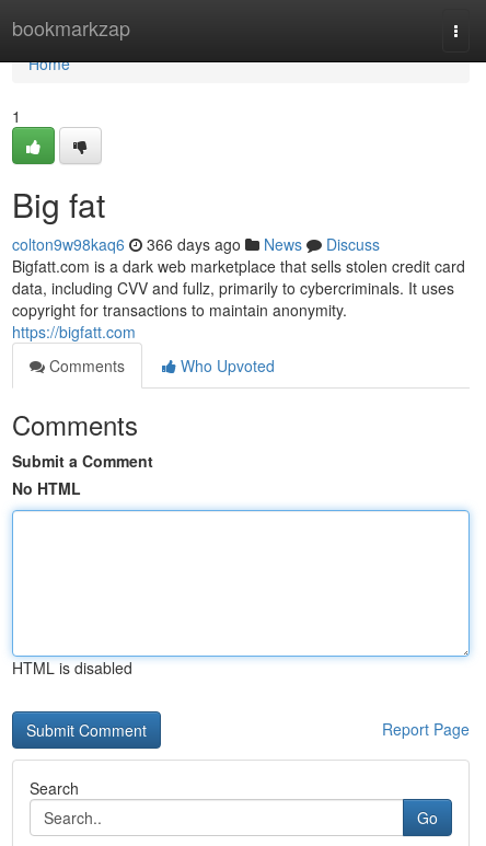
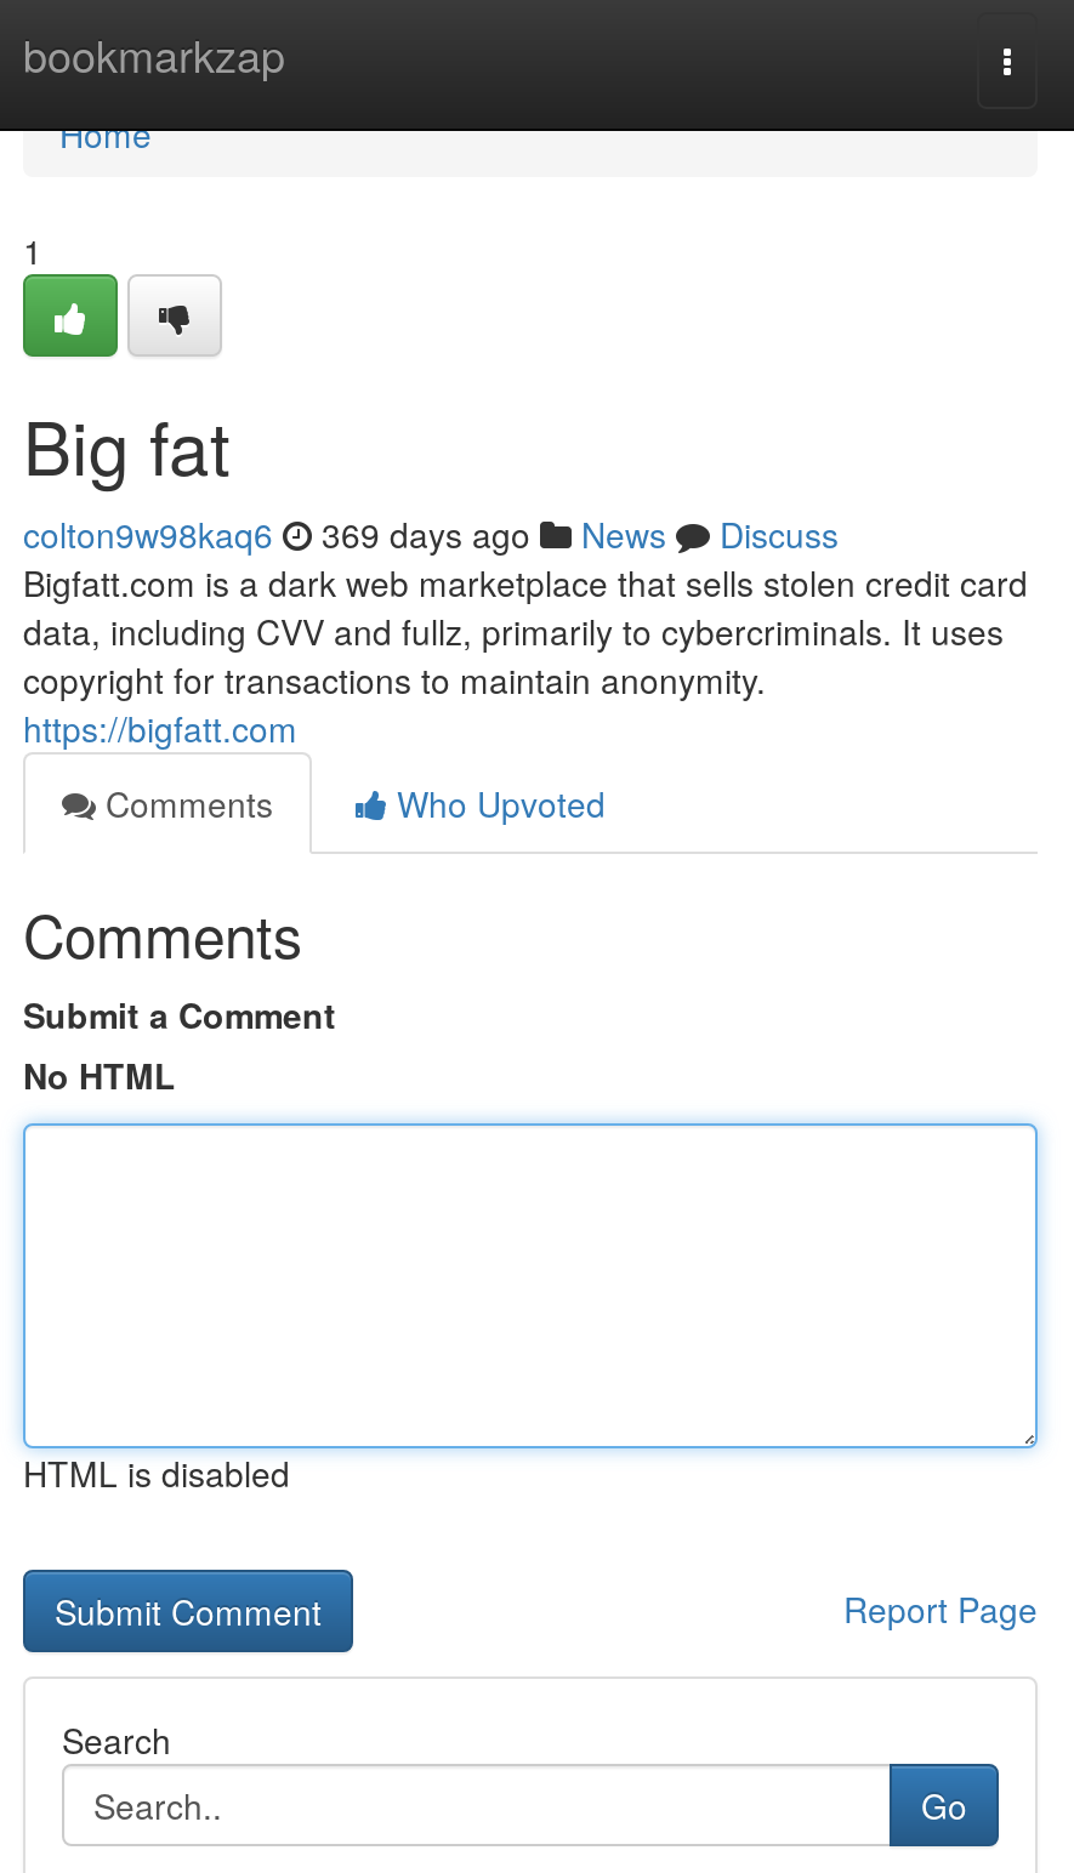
[12,233,380,255] colton9w98kaq6 366 days ago News Discuss -> [23,509,839,558] colton9w98kaq6 369 days ago News Discuss

